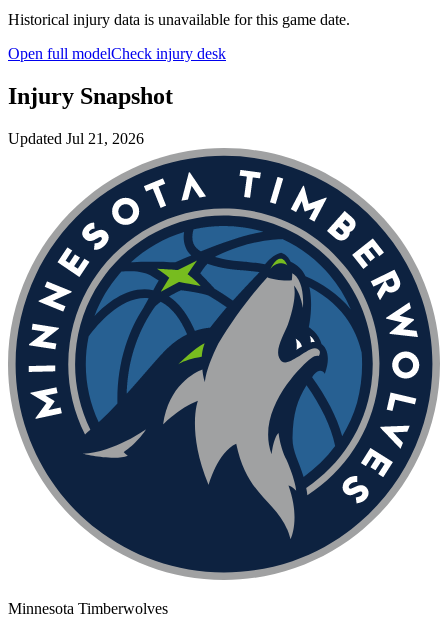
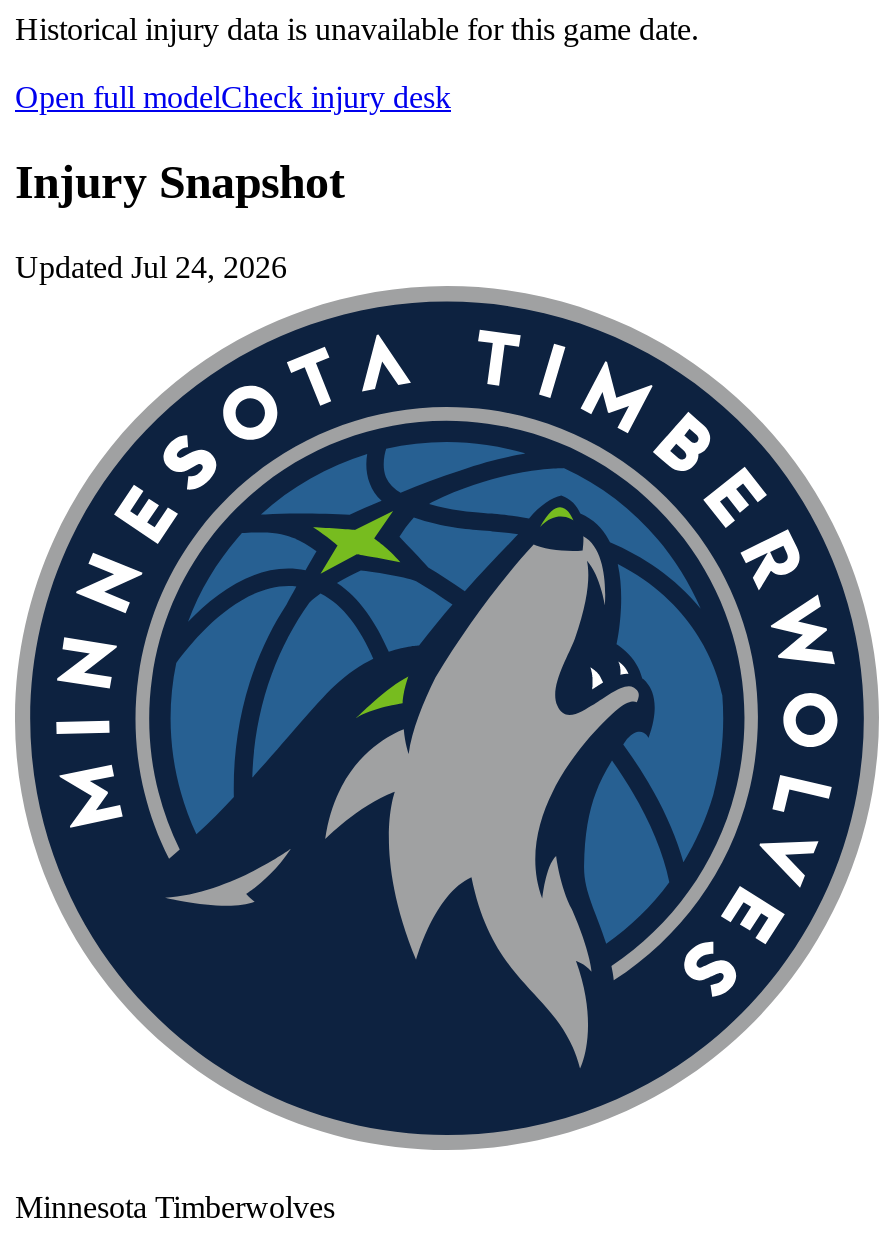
[8,130,144,147] Updated Jul 21, 2026 -> [15,250,287,284] Updated Jul 24, 2026

